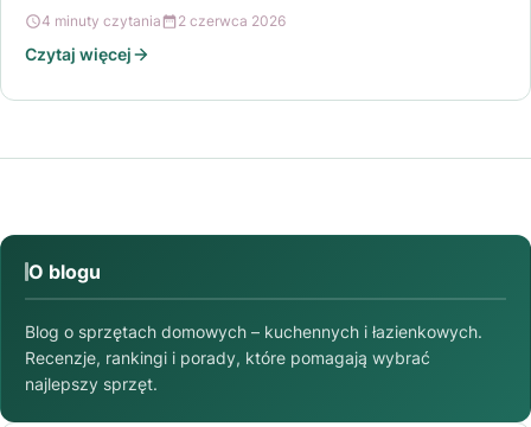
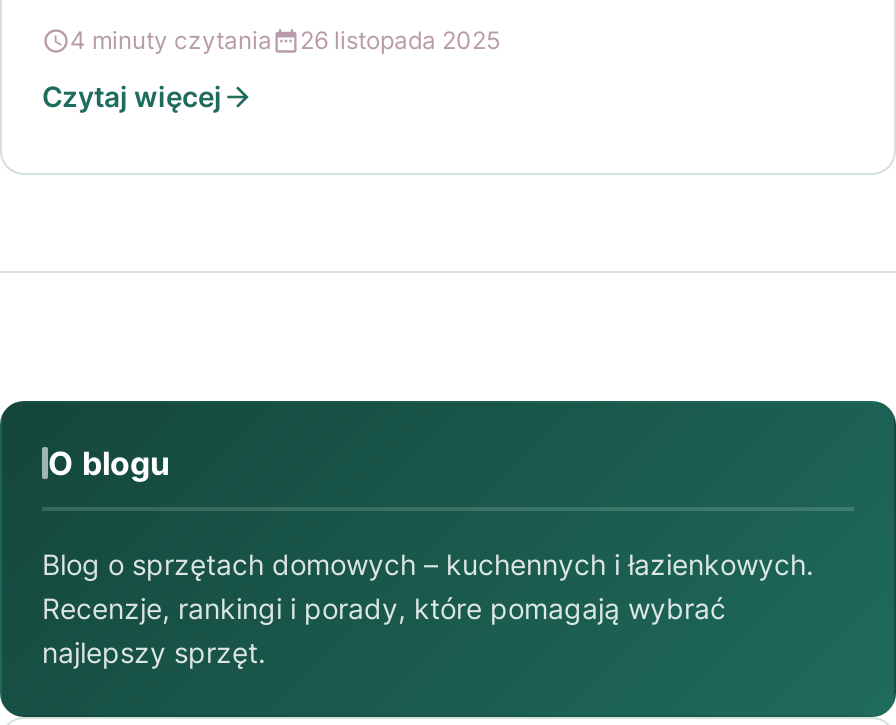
[41,12,286,30] 4 minuty czytania 2 czerwca 2026 -> [70,25,500,55] 4 minuty czytania 26 listopada 2025

